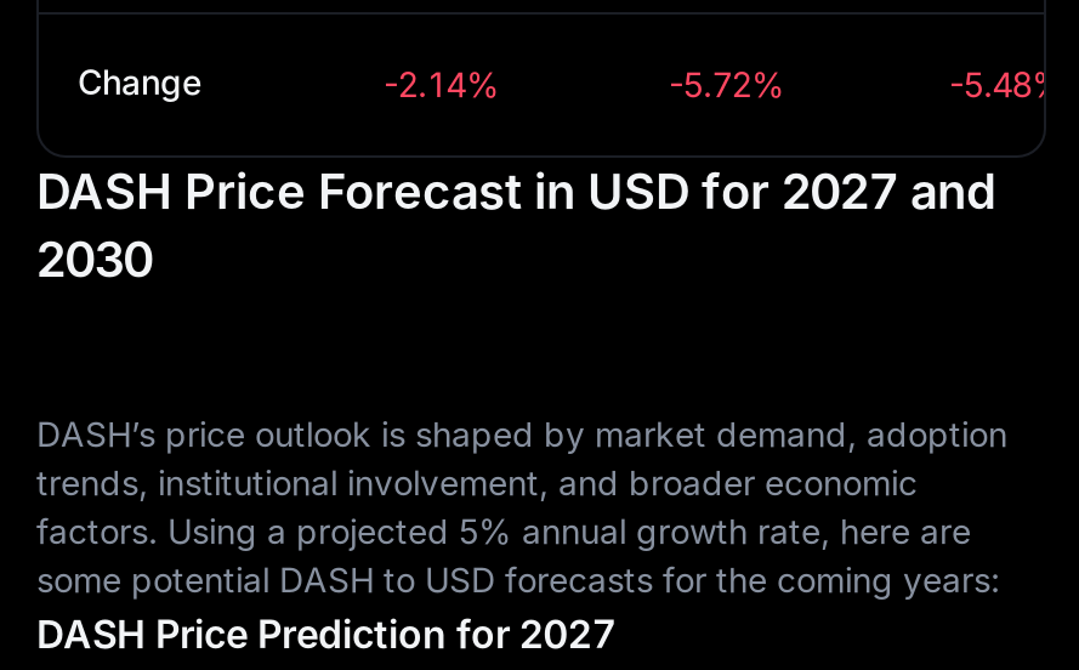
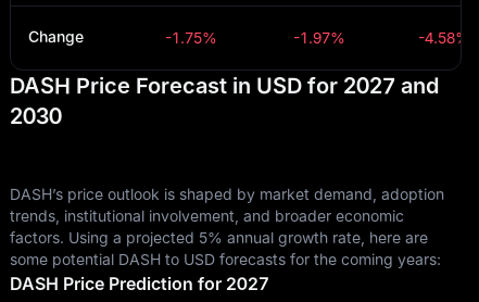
[384,64,500,105] -2.14% -> [165,29,217,47] -1.75%
[669,64,785,105] -5.72% -> [293,29,345,47] -1.97%
[949,64,1066,105] -5.48% -> [418,29,470,47] -4.58%

